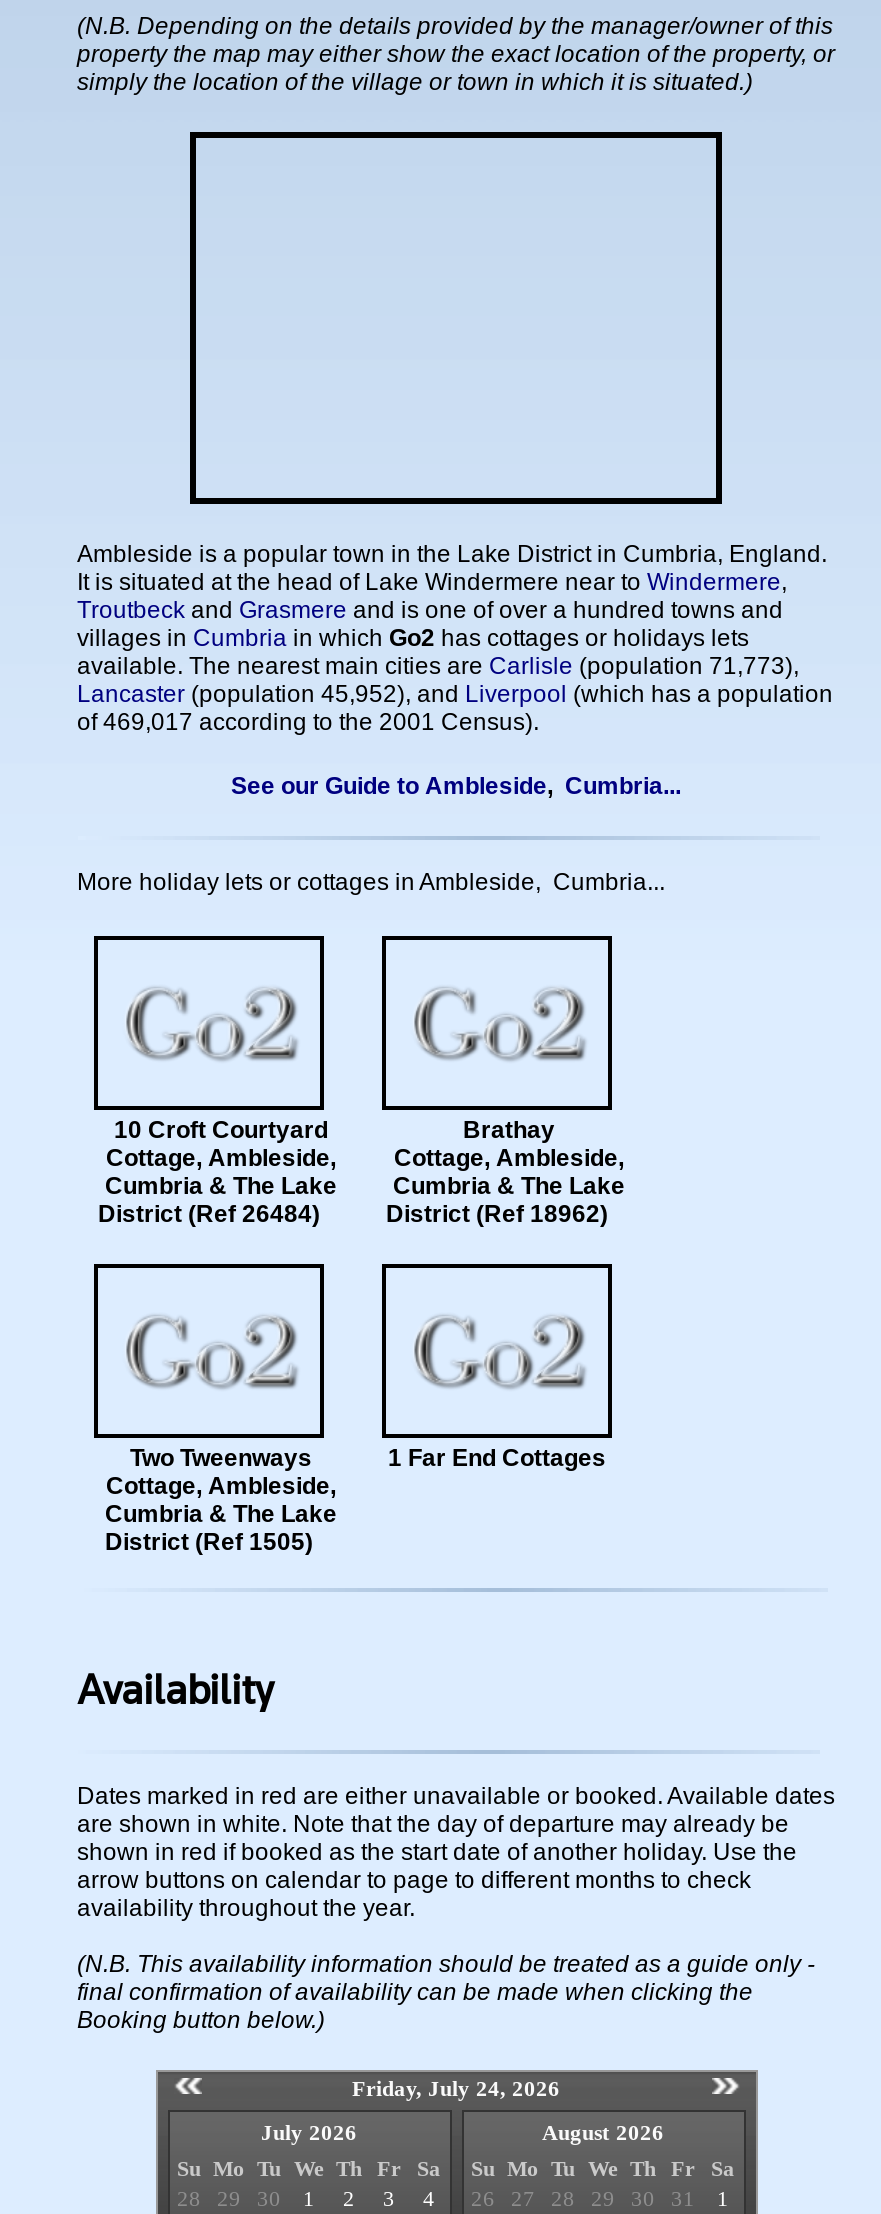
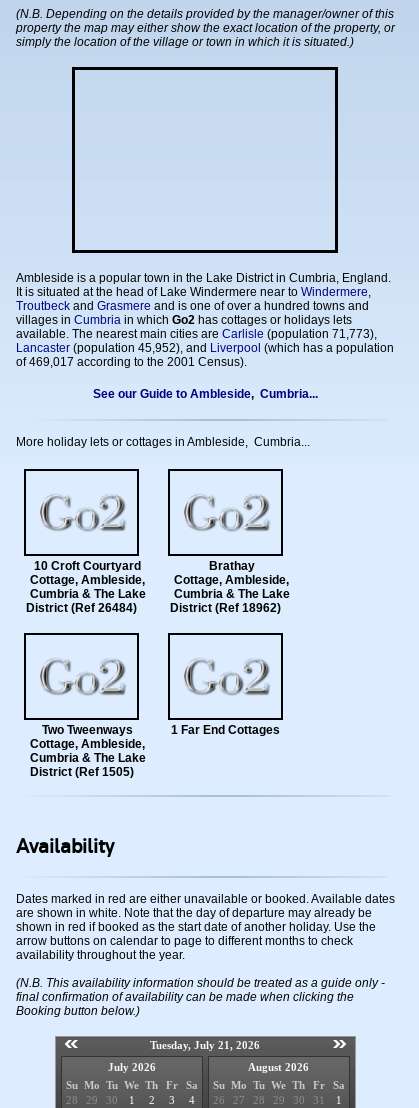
[352,2076,560,2100] Friday, July 24, 2026 -> [150,1039,260,1051] Tuesday, July 21, 2026

